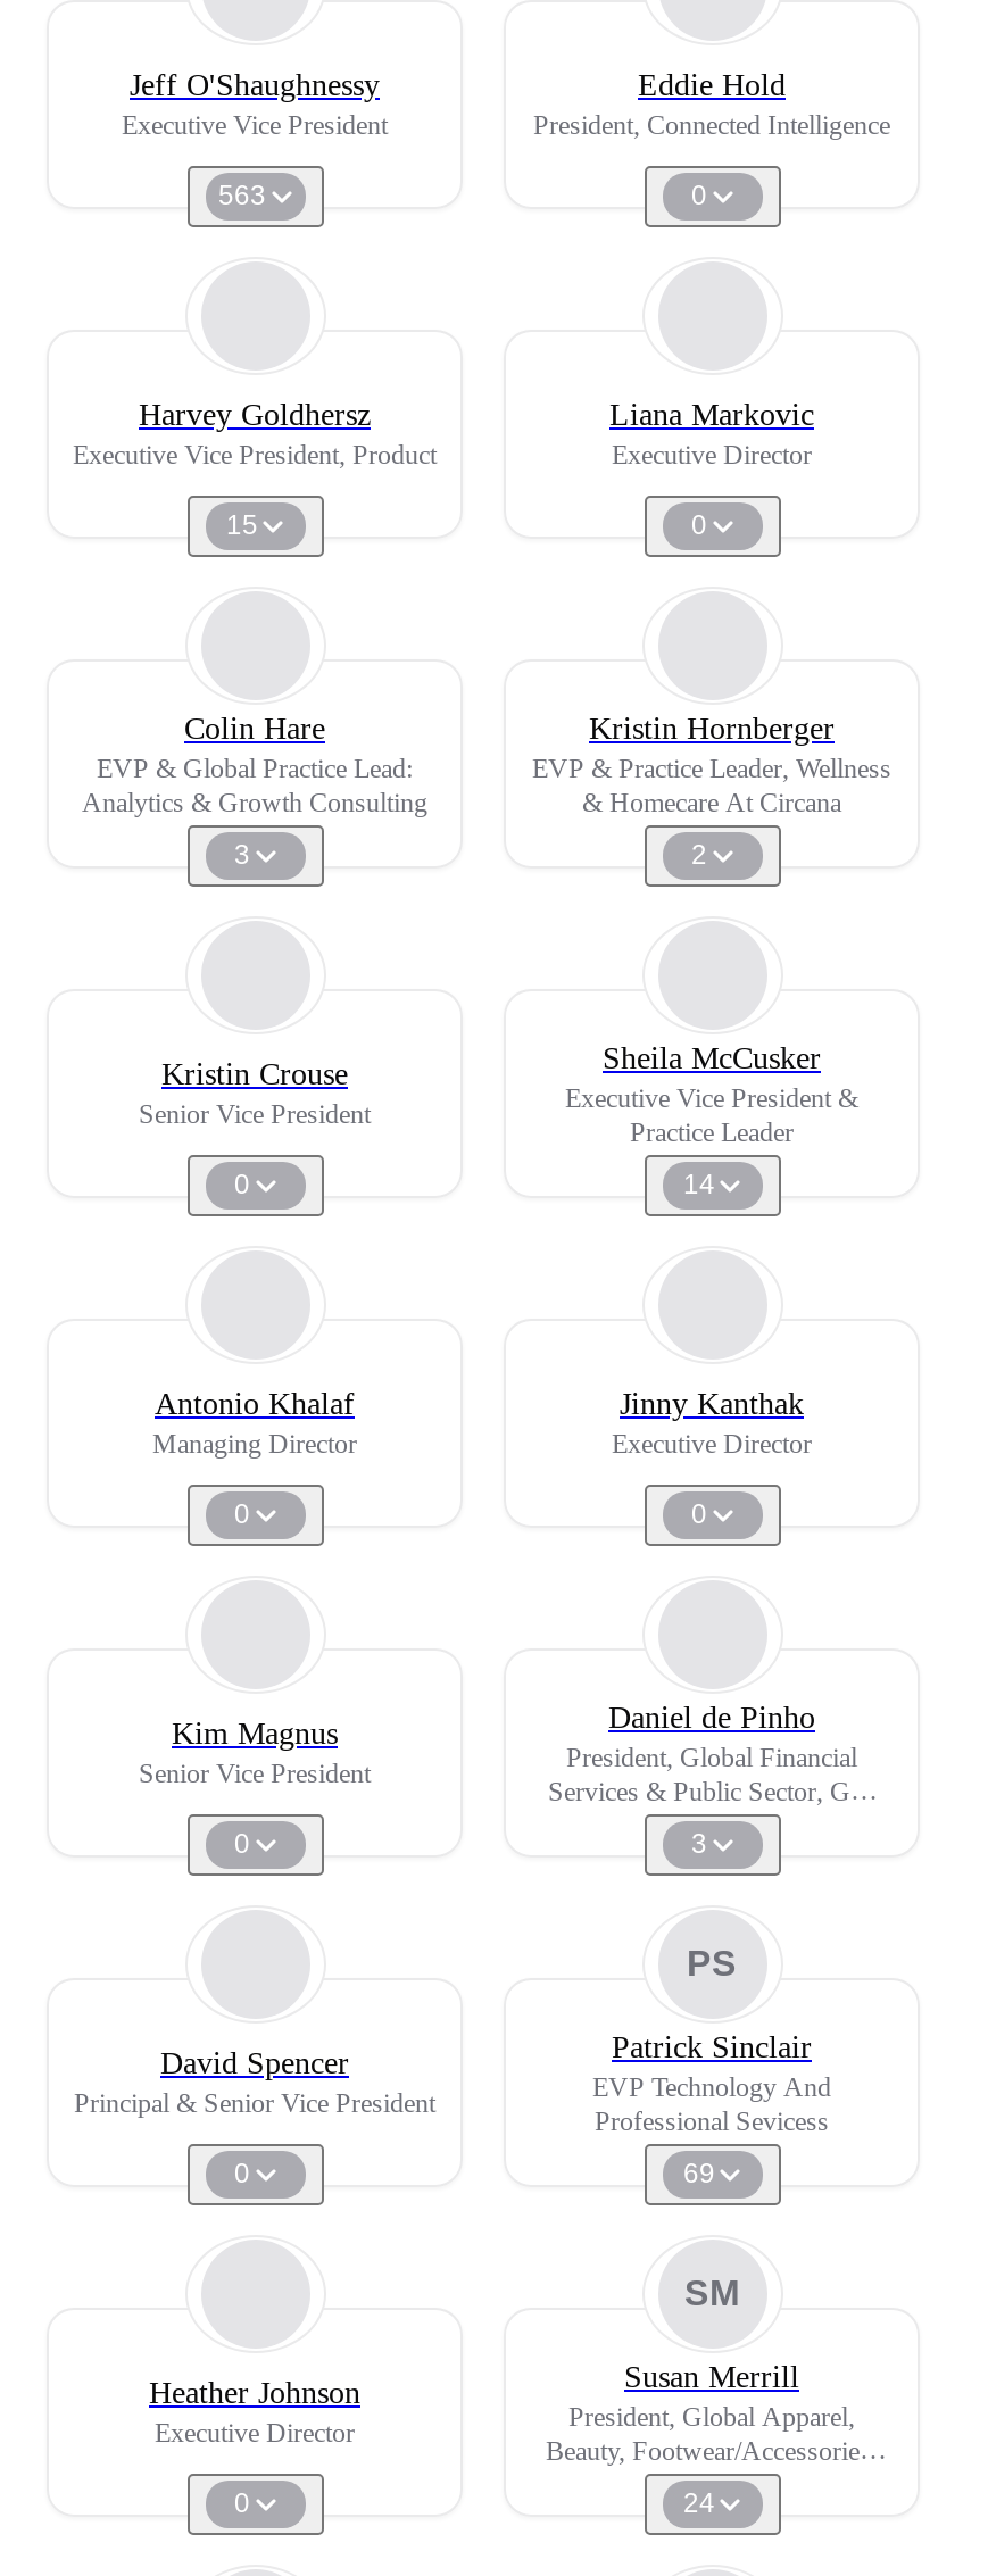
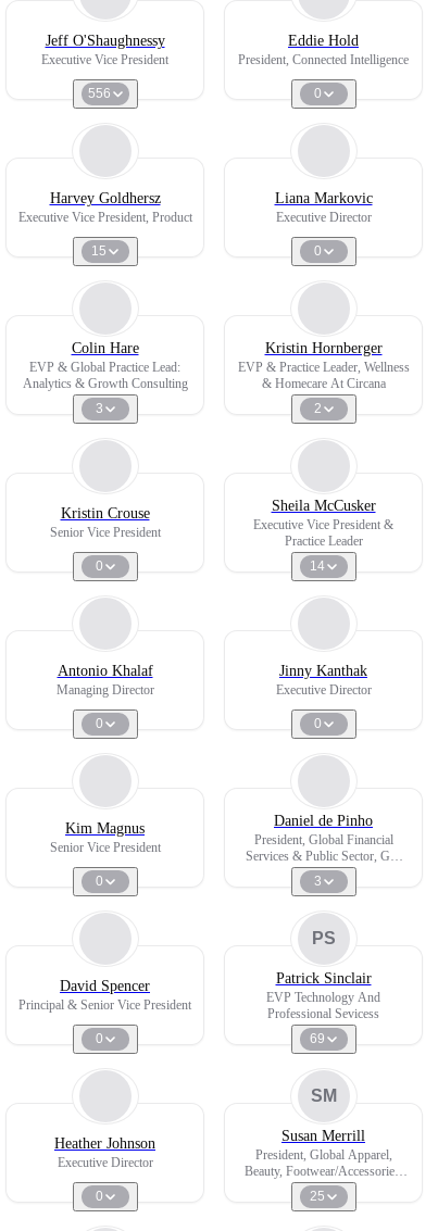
[218,180,266,211] 563 -> [87,86,110,101] 556
[683,2487,715,2519] 24 -> [310,1189,325,1204] 25

